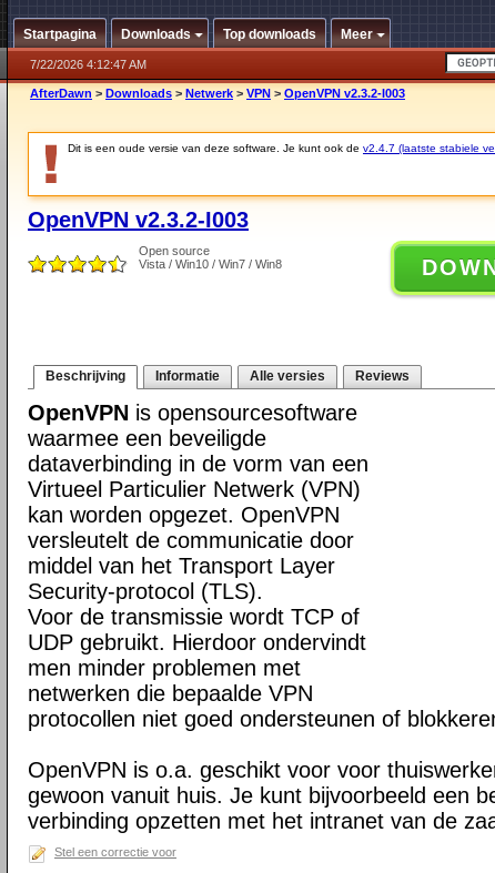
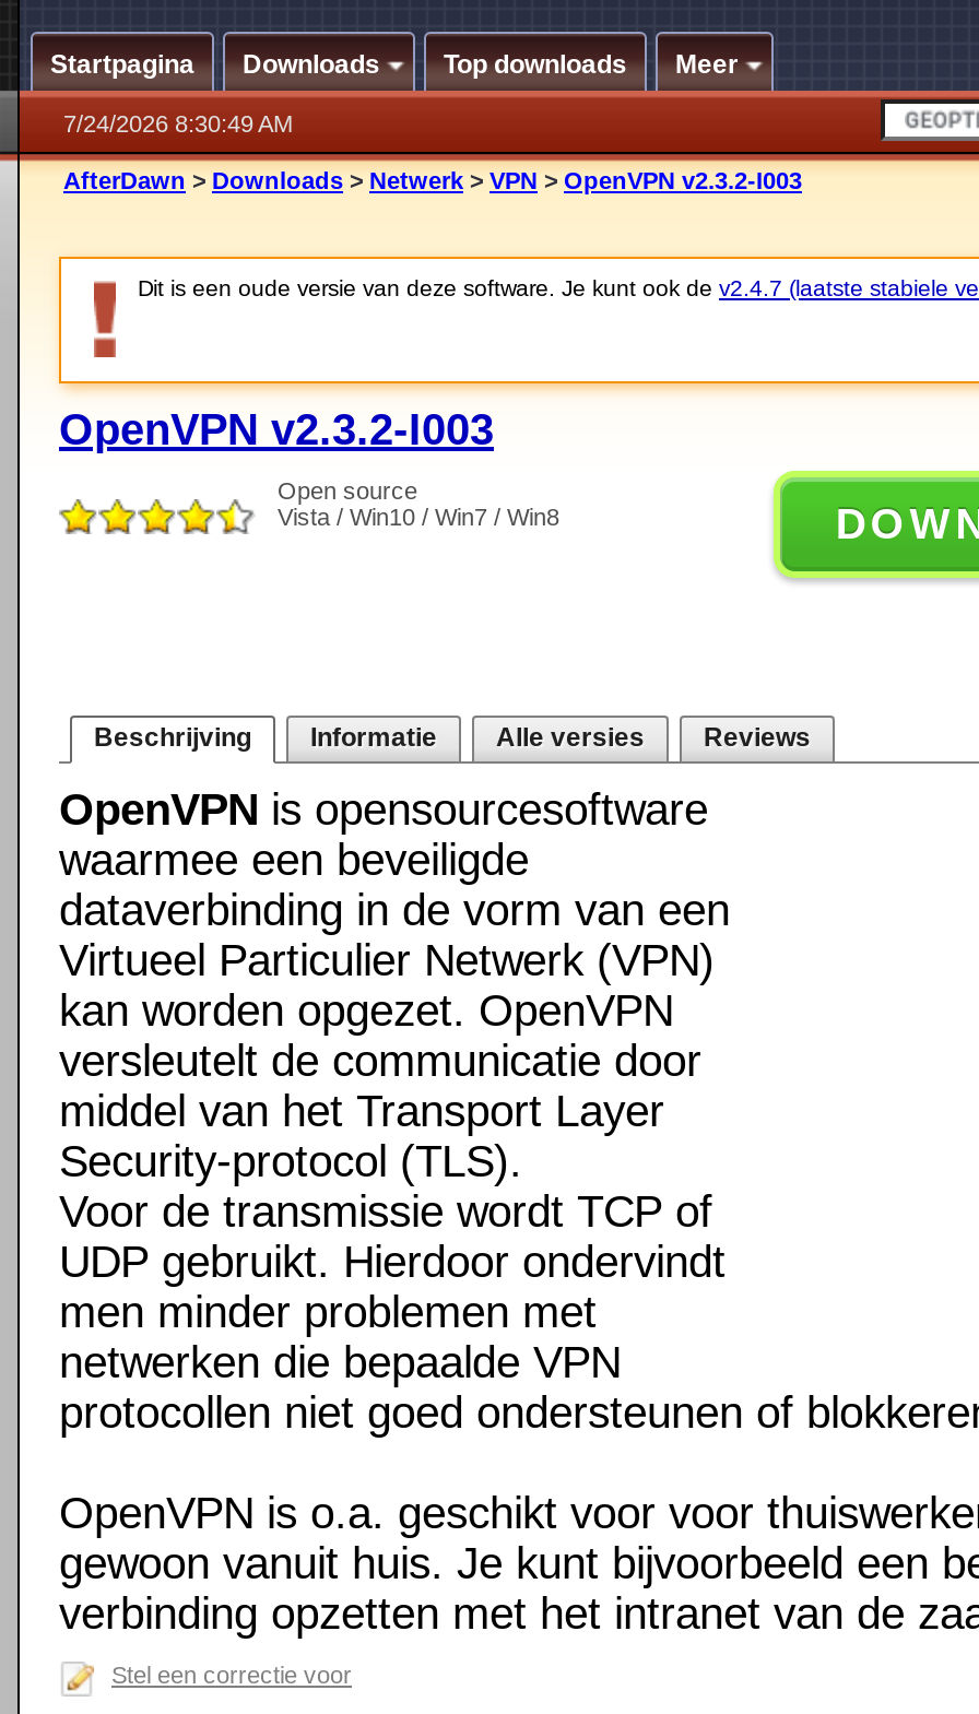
[30,58,147,71] 7/22/2026 4:12:47 AM -> [63,110,293,137] 7/24/2026 8:30:49 AM

